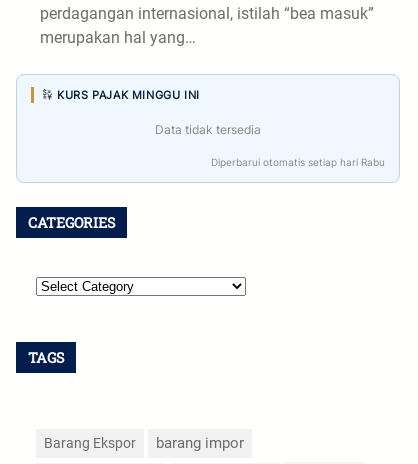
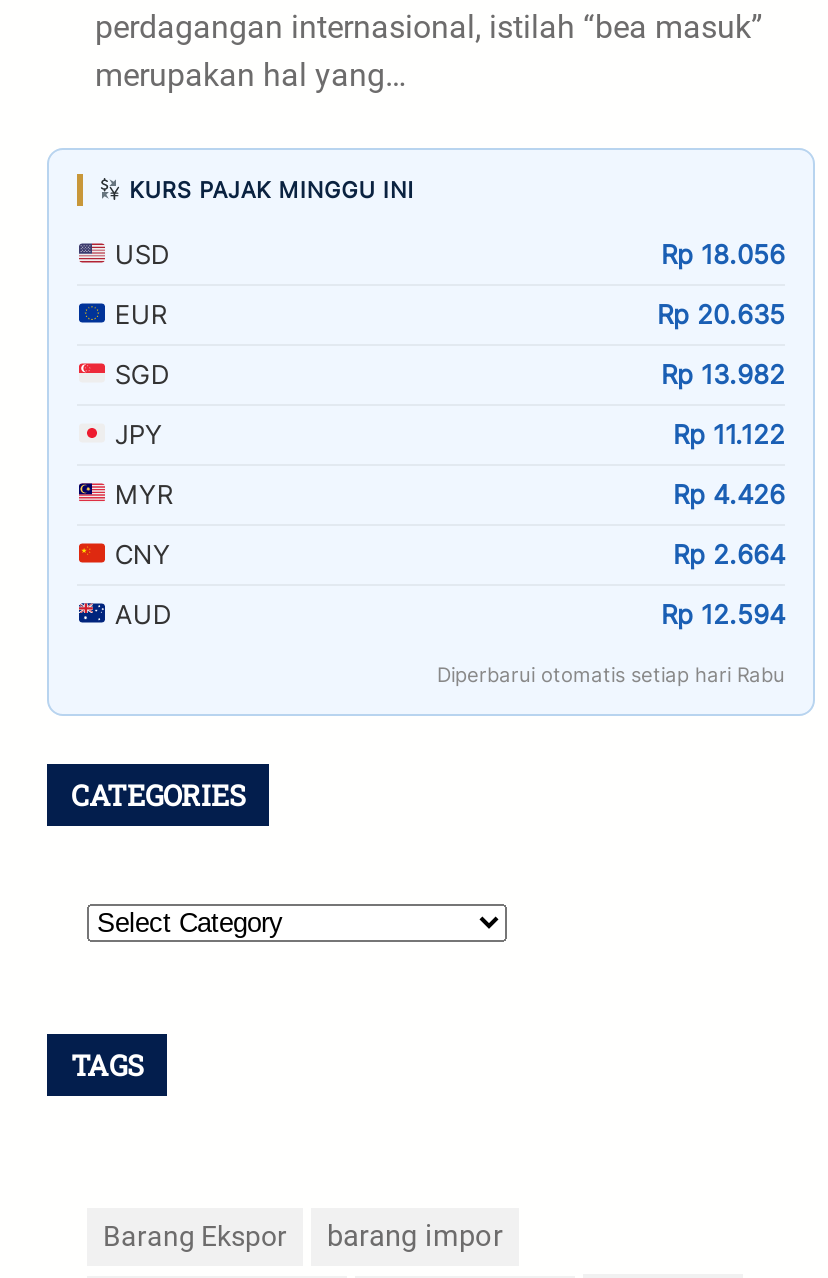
[155,122,261,137] Data tidak tersedia -> [107,238,785,630] USD | Rp 18.056 | EUR | Rp 20.635 | SGD | Rp 13.982 | JPY | Rp 11.122 | MYR | Rp 4.426 | CNY | Rp 2.664 | AUD | Rp 12.594

